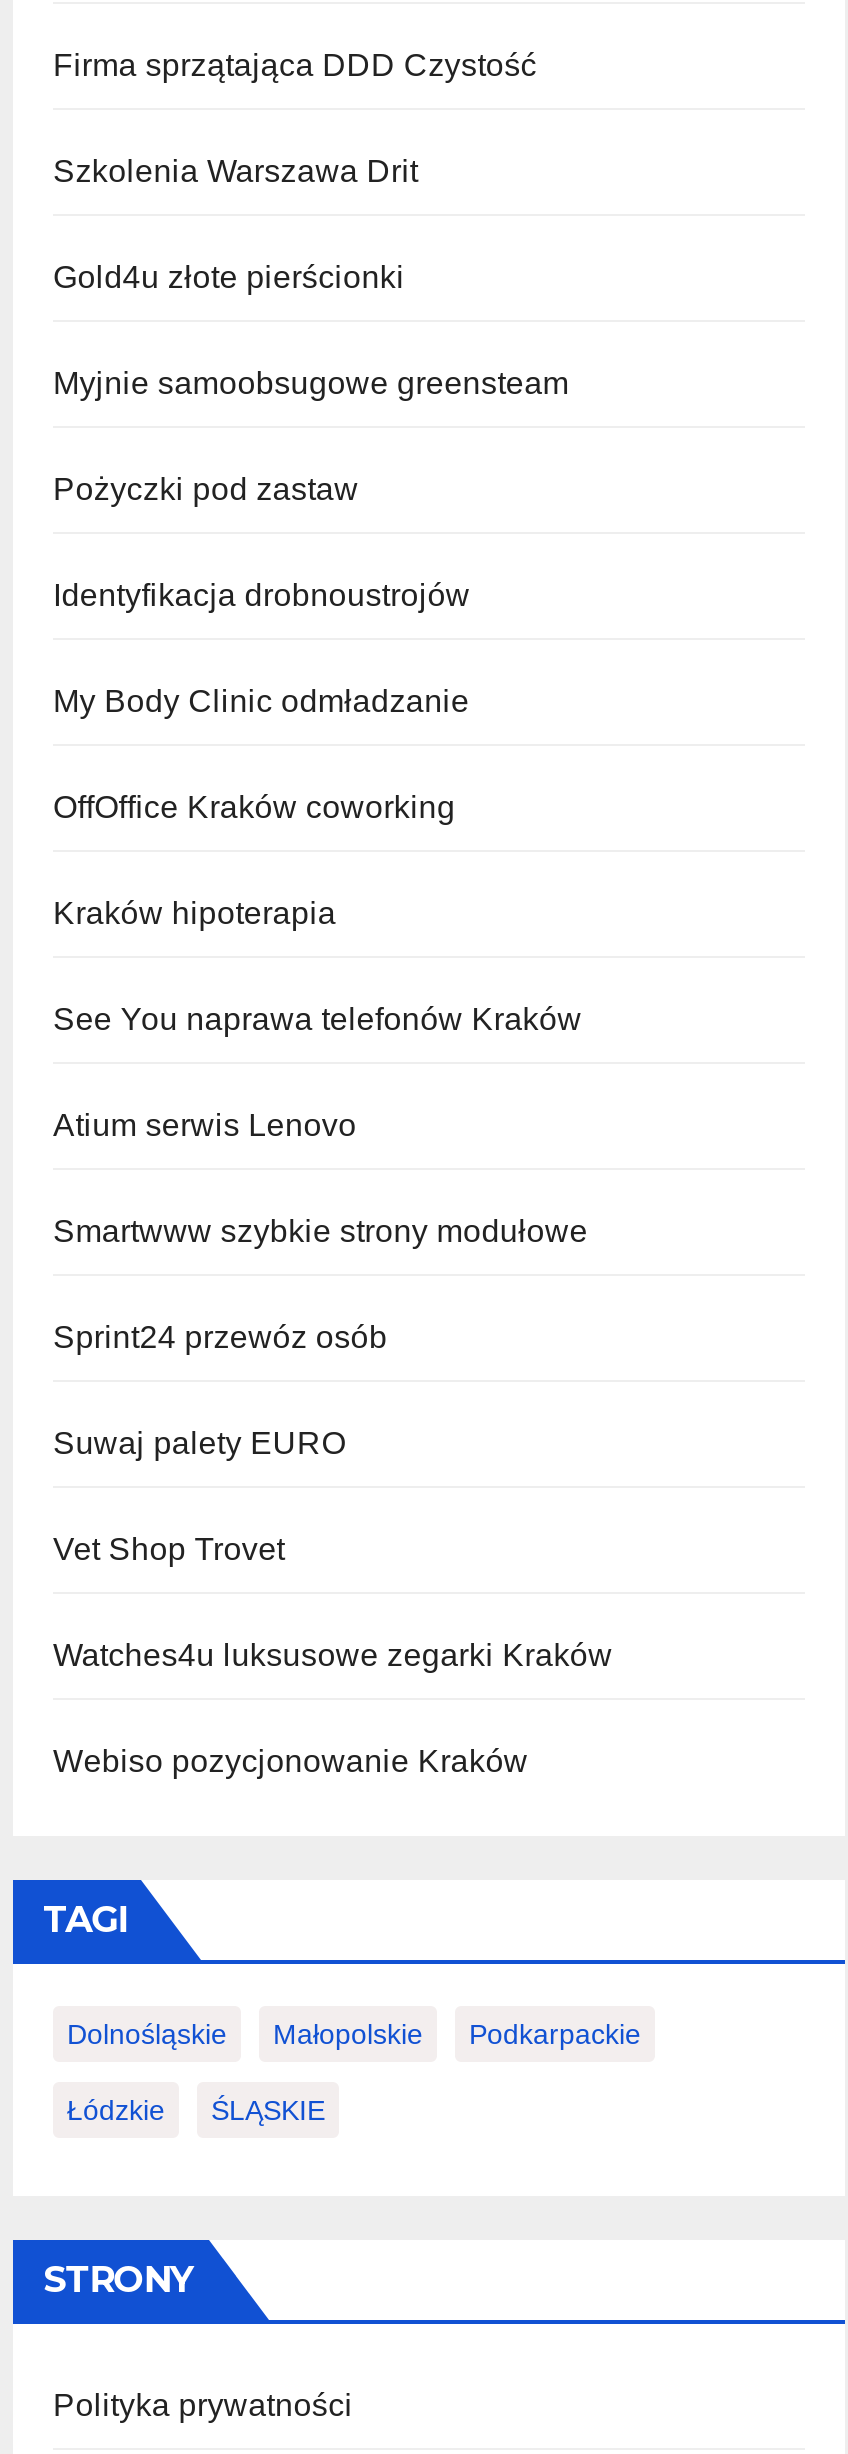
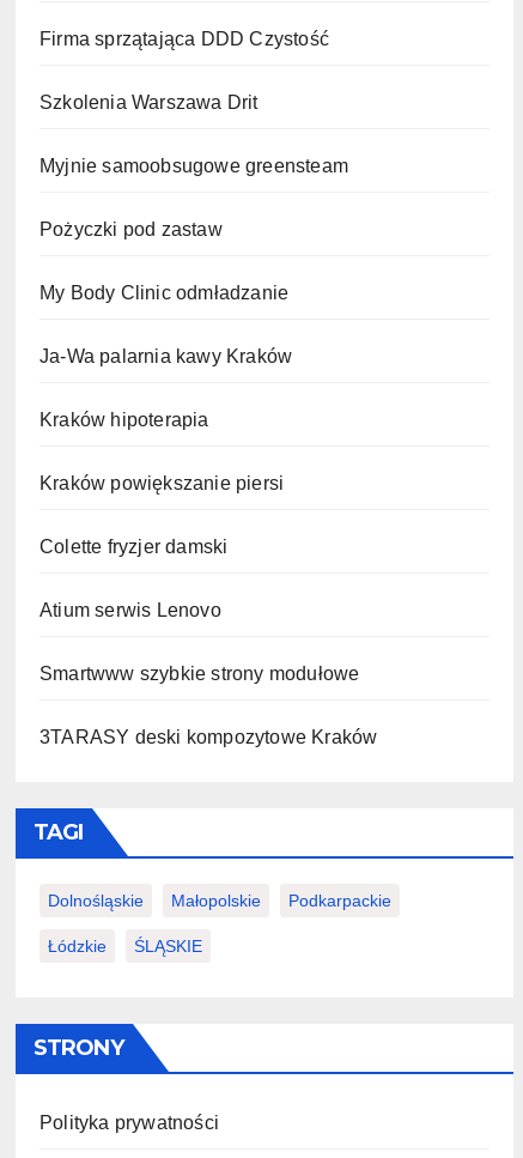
[53,260,405,294] Gold4u złote pierścionki -> none
[53,578,470,612] Identyfikacja drobnoustrojów -> none
[53,790,455,824] OffOffice Kraków coworking -> [39,346,292,366] Ja-Wa palarnia kawy Kraków
[53,1002,582,1036] See You naprawa telefonów Kraków -> [39,473,284,557] Kraków powiększanie piersi | Colette fryzjer damski
[53,1320,613,1778] Sprint24 przewóz osób | Suwaj palety EURO | Vet Shop Trovet | Watches4u luksusowe zegarki Kraków | Webiso pozycjonowanie Kraków -> [39,727,377,747] 3TARASY deski kompozytowe Kraków

